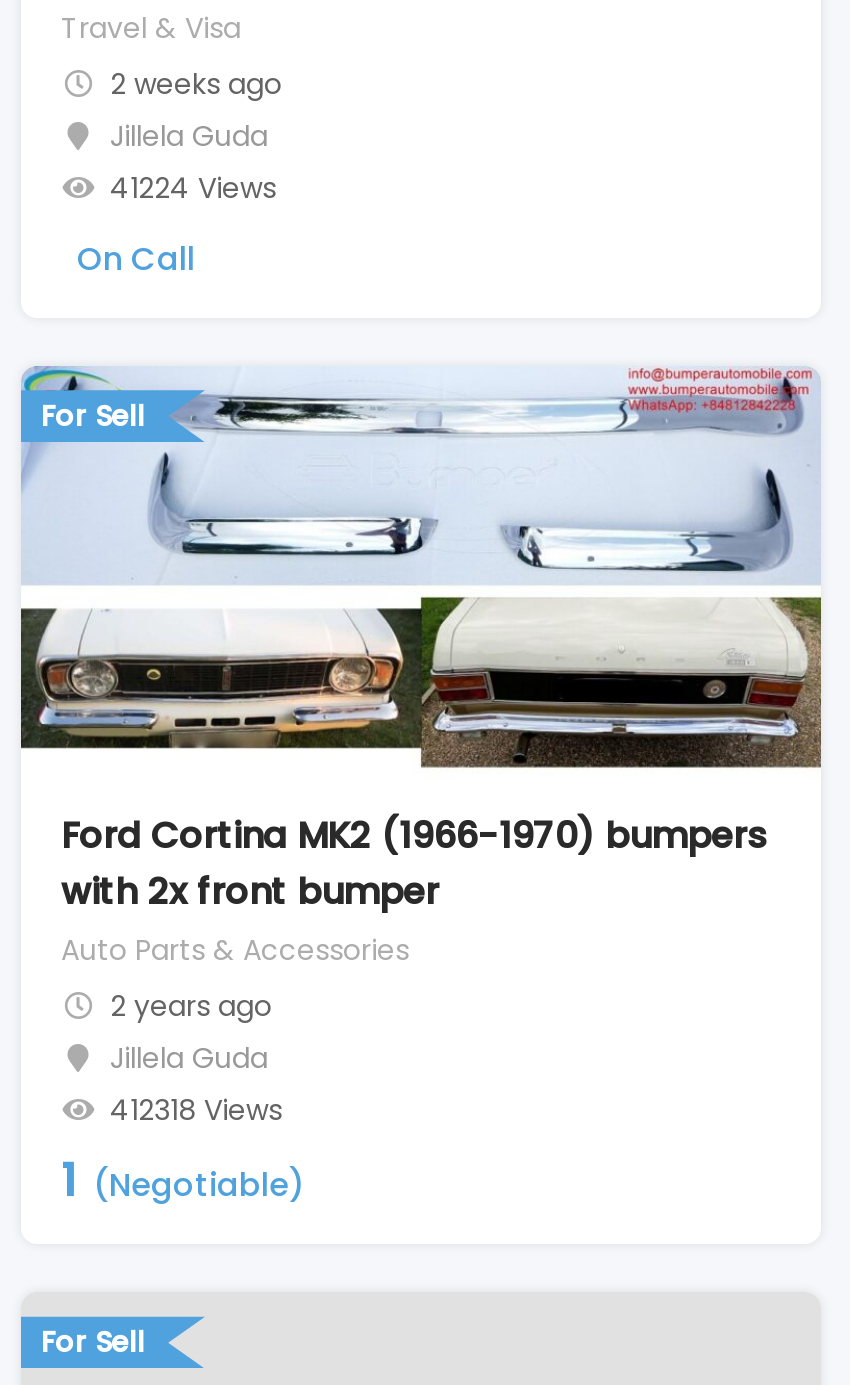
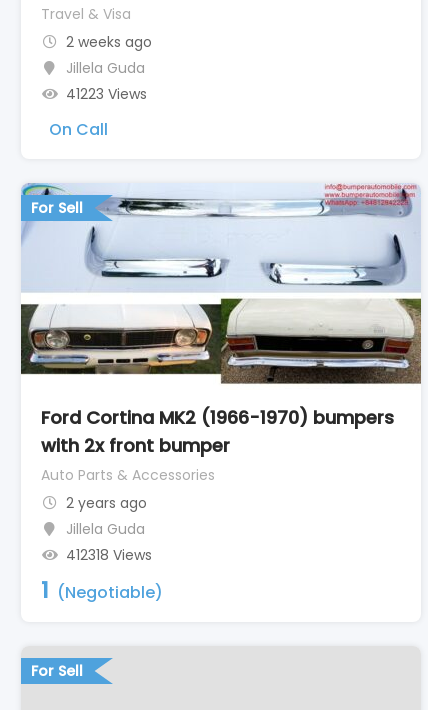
[110,168,276,208] 41224 Views -> [65,84,146,104] 41223 Views

